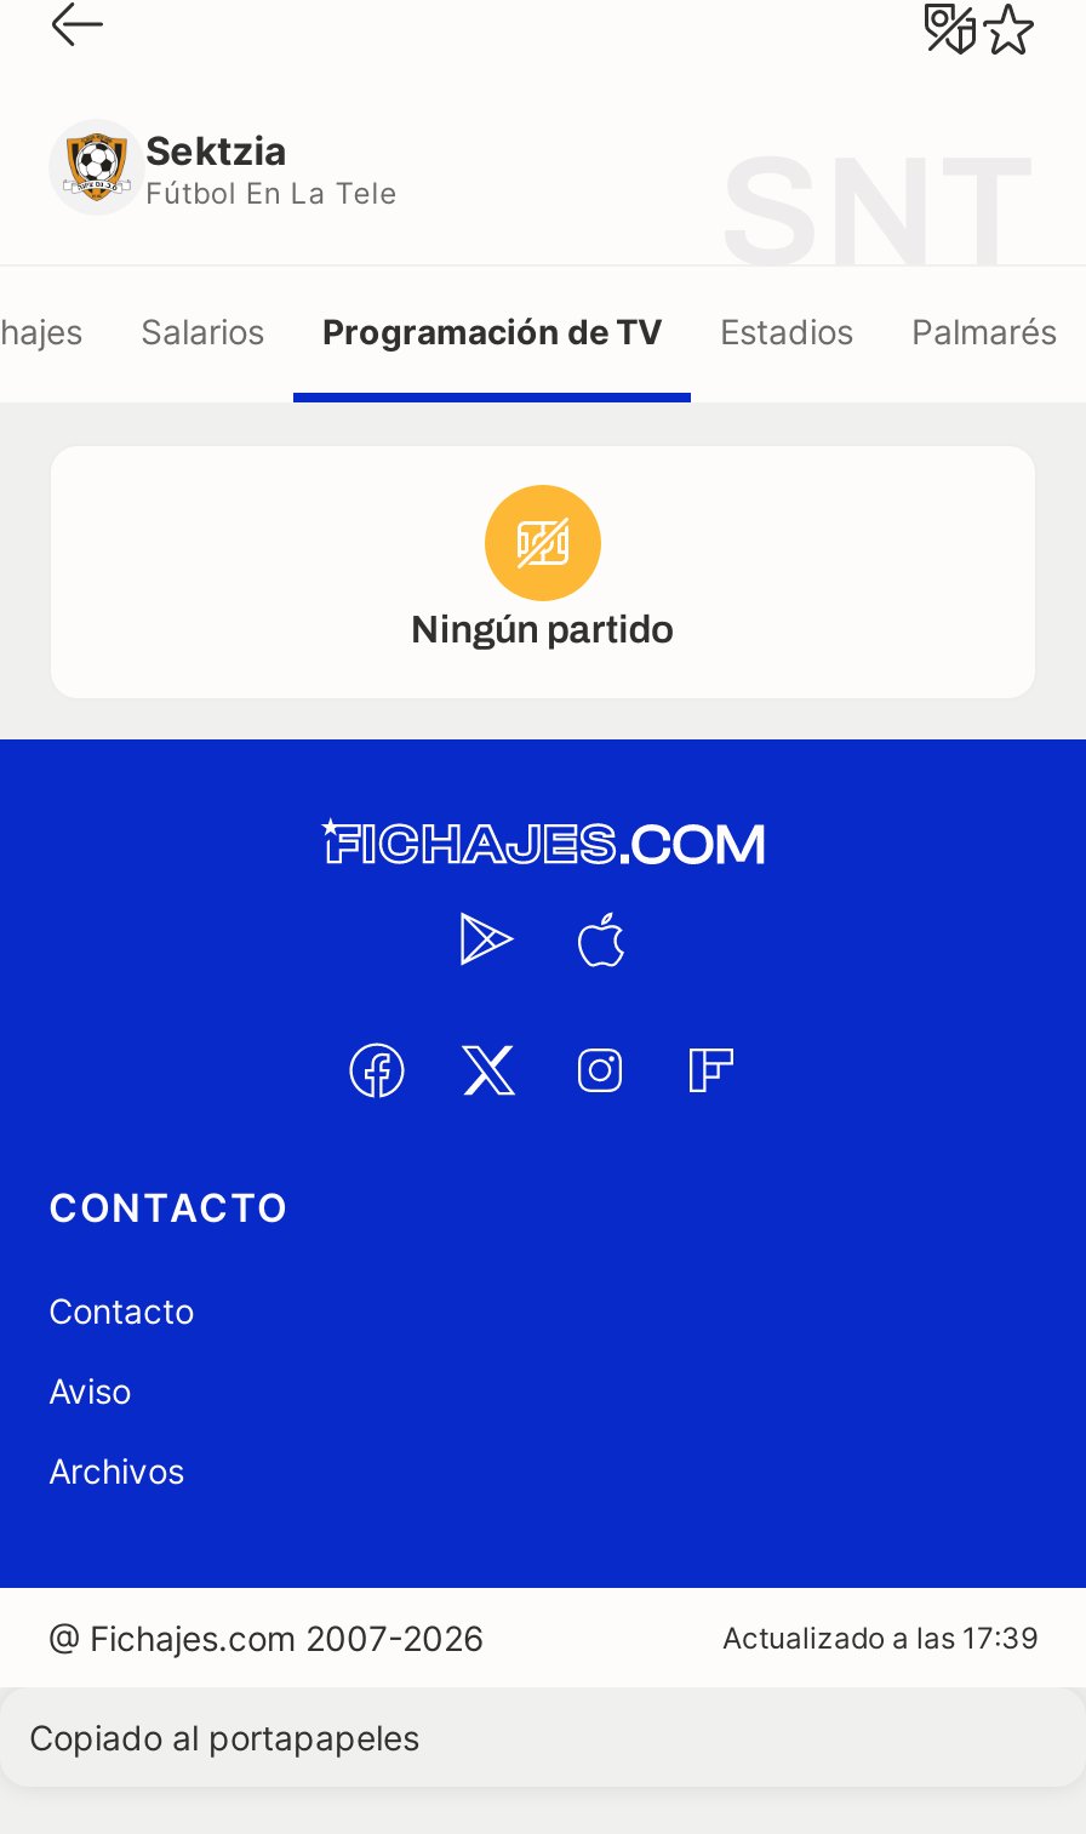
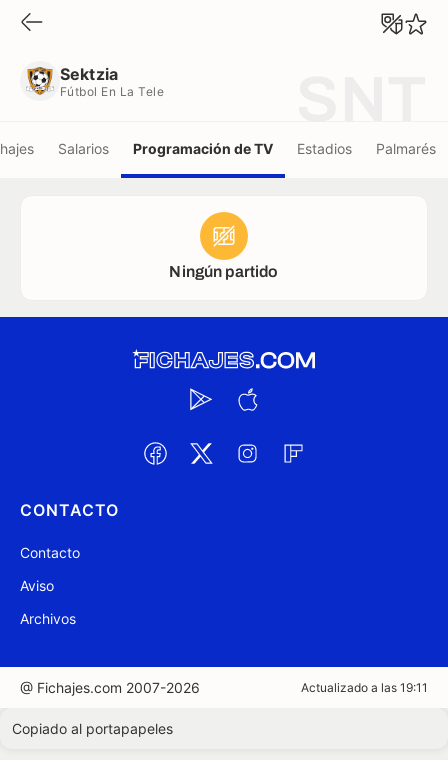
[722,1619,1038,1656] Actualizado a las 17:39 -> [301,680,428,695] Actualizado a las 19:11

